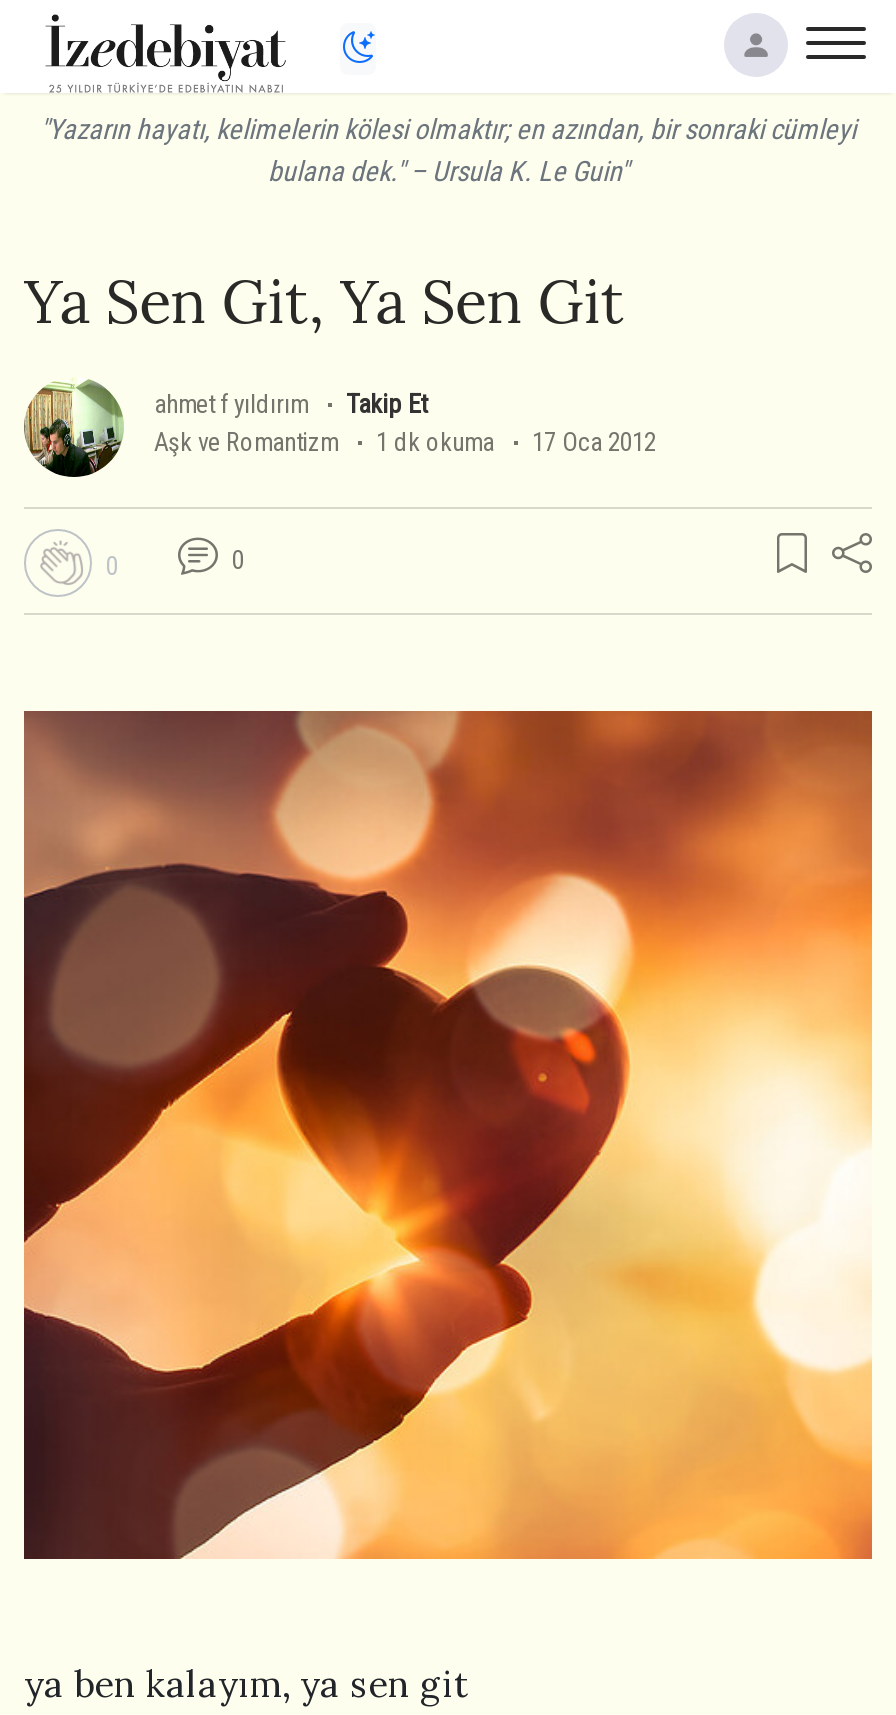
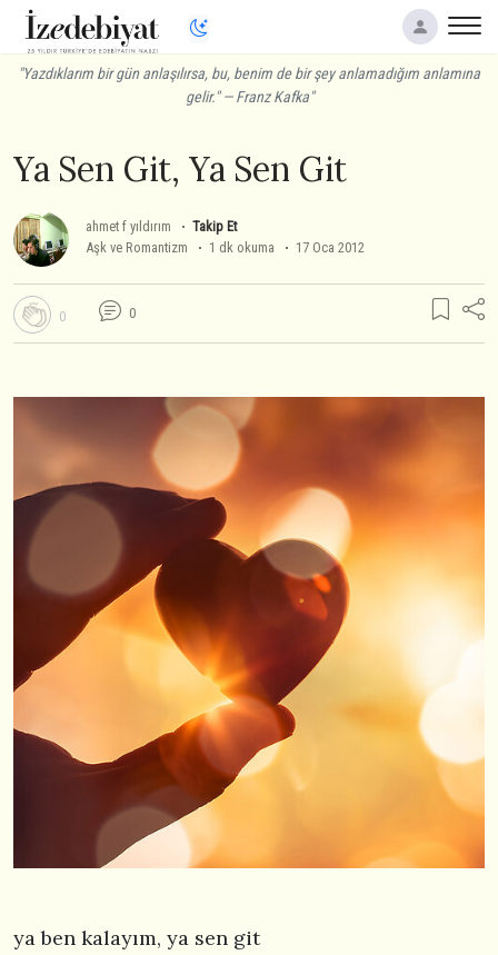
[40,113,856,187] "Yazarın hayatı, kelimelerin kölesi olmaktır; en azından, bir sonraki cümleyi | bulana dek." – Ursula K. Le Guin" -> [18,64,480,106] "Yazdıklarım bir gün anlaşılırsa, bu, benim de bir şey anlamadığım anlamına | gelir." — Franz Kafka"

